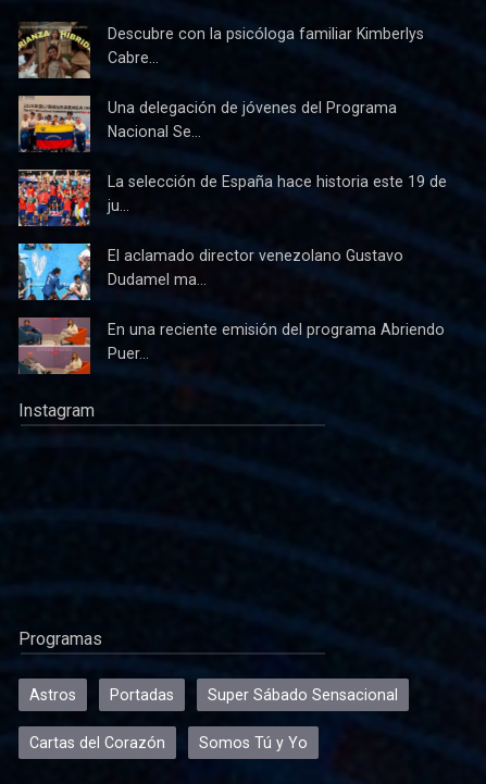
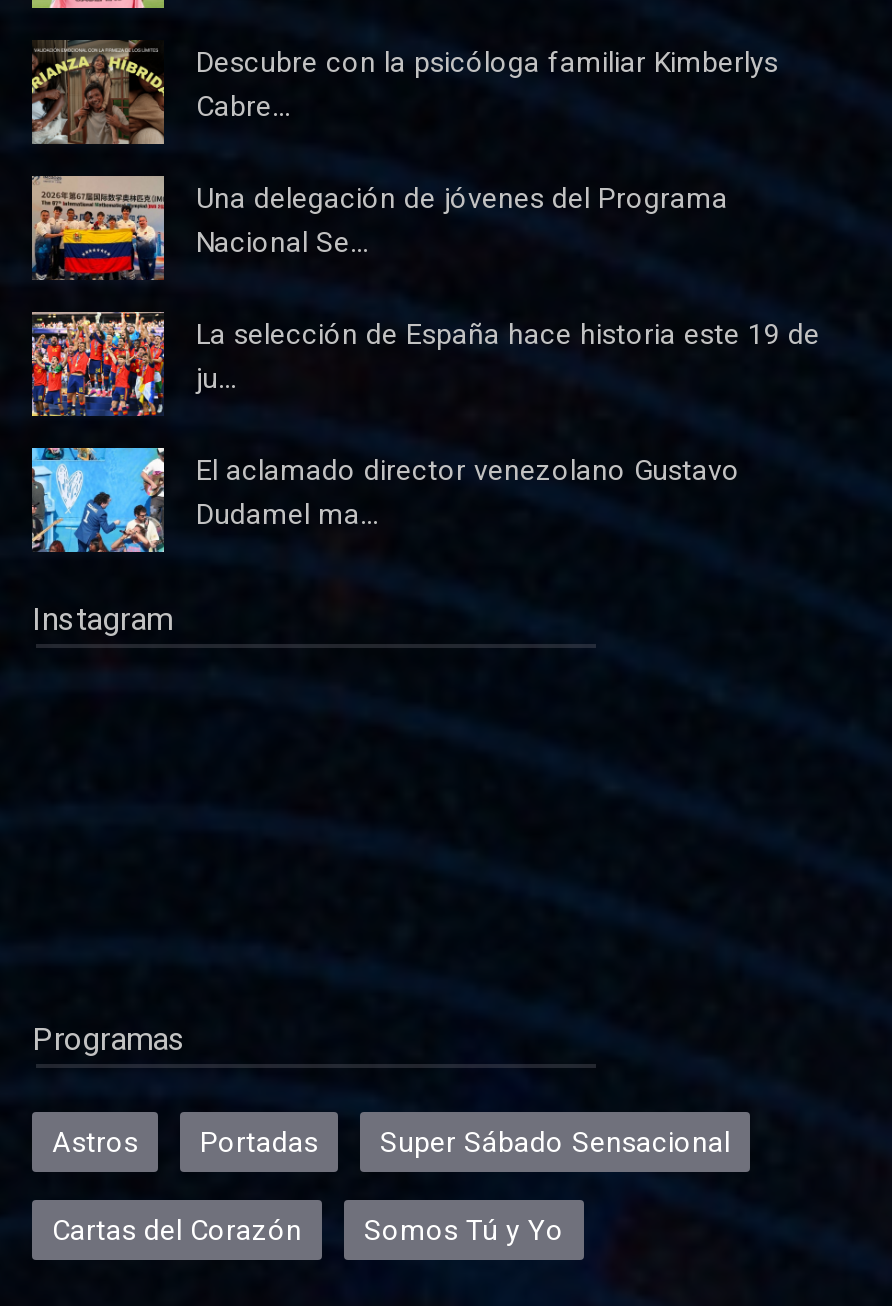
[17,316,445,375] [image] | En una reciente emisión del programa Abriendo | Puer... -> none

